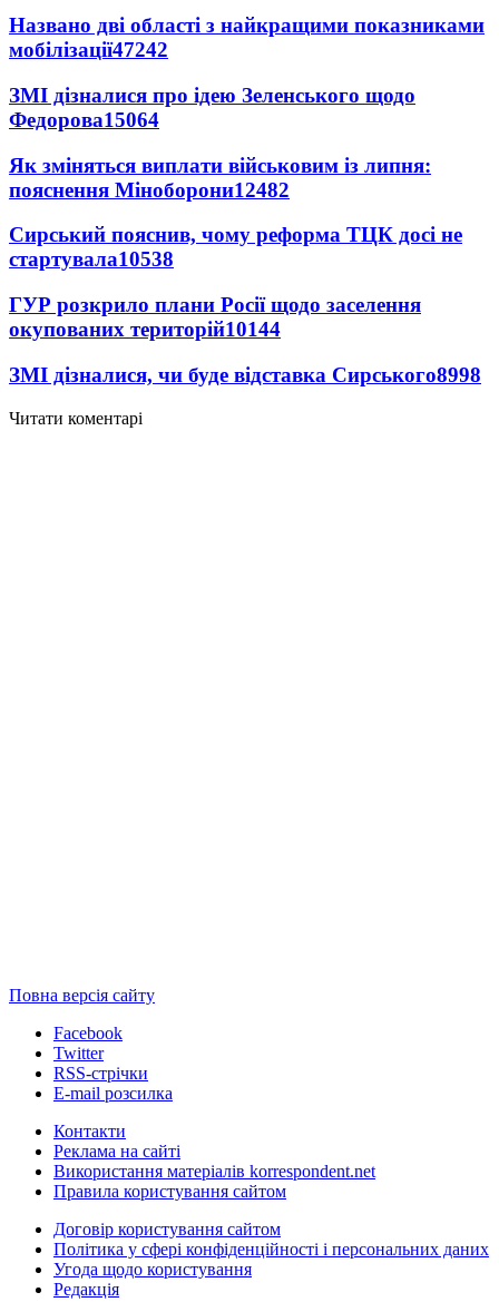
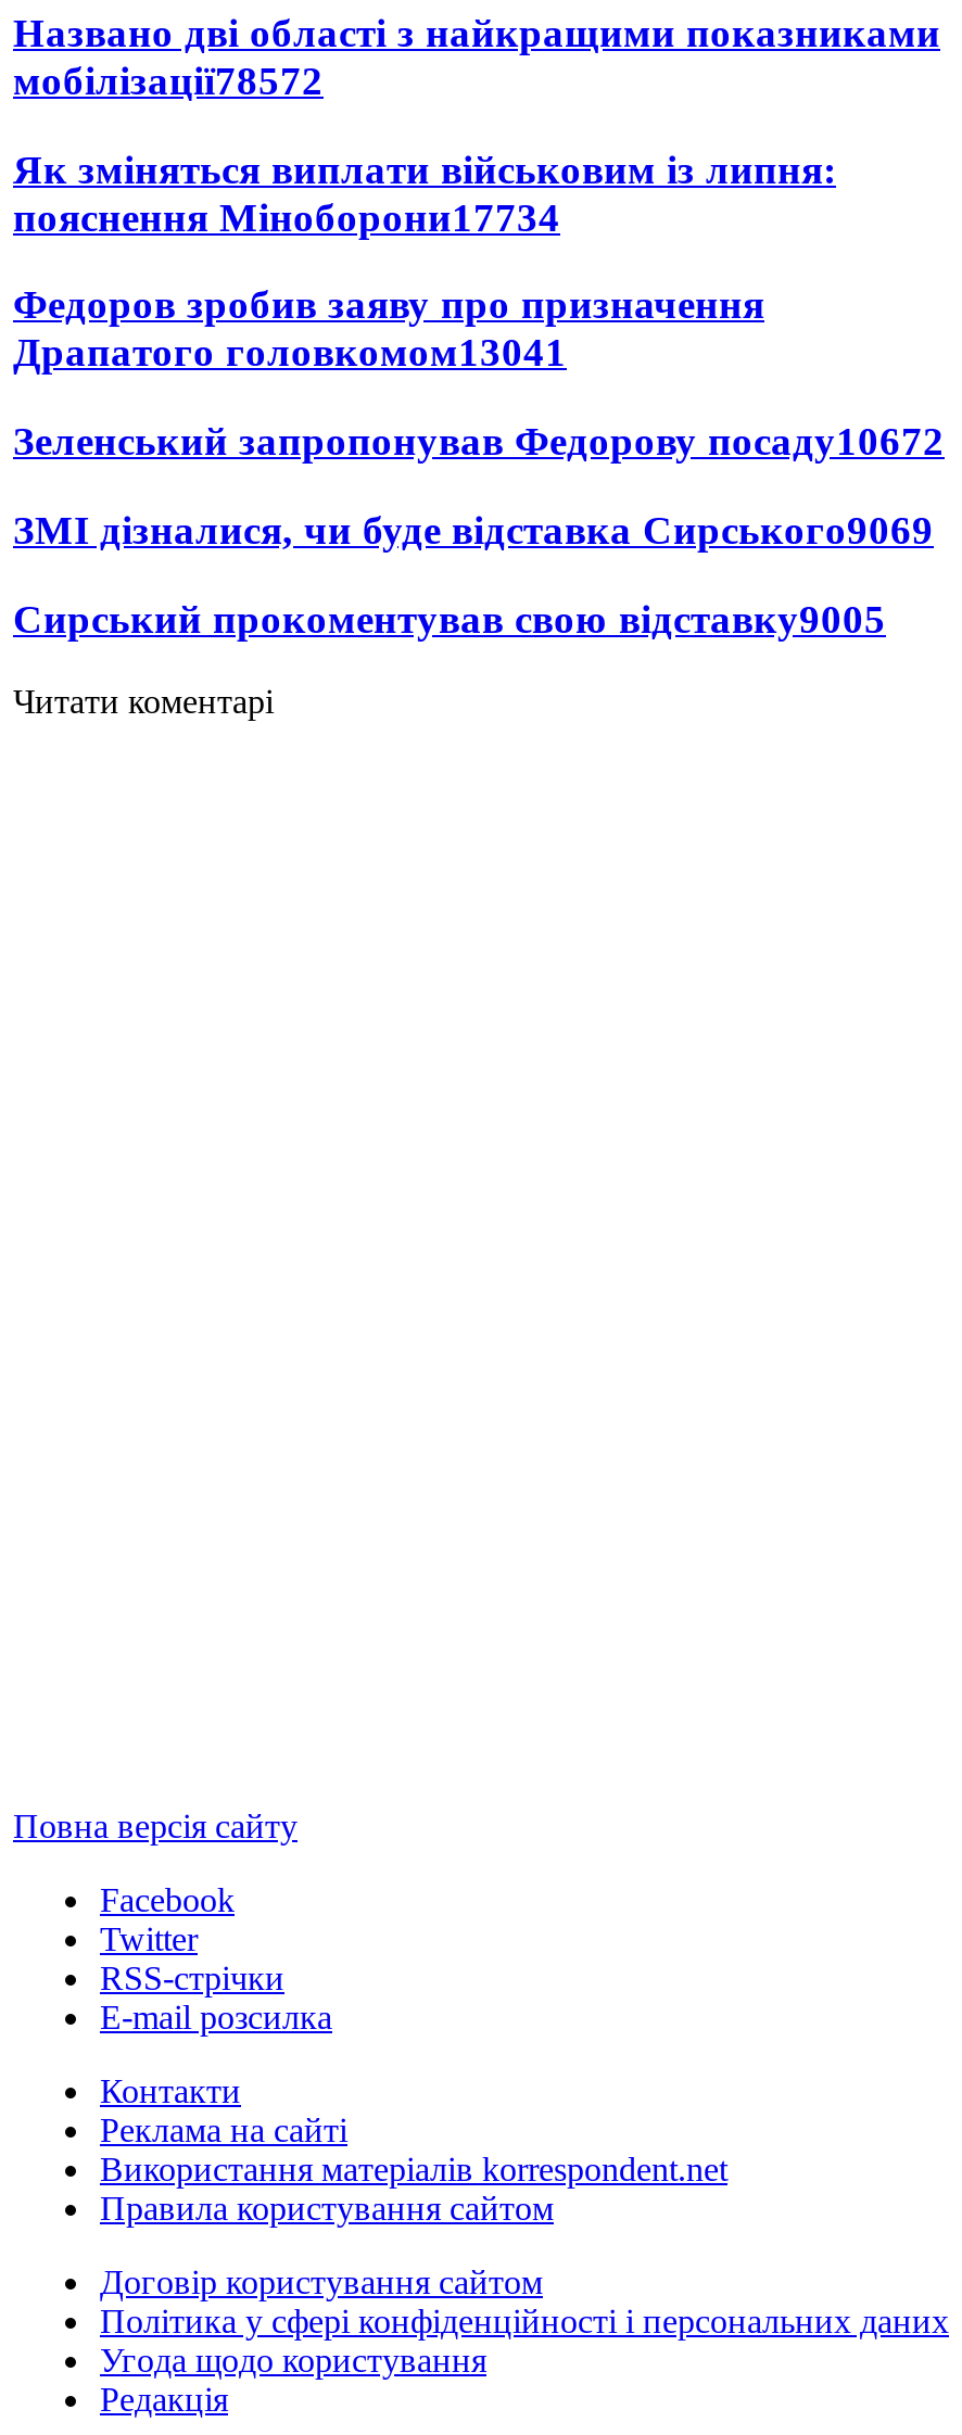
[9,38,415,131] мобілізації47242 | ЗМІ дізналися про ідею Зеленського щодо | Федорова15064 -> [13,58,324,104] мобілізації78572
moved [9,153,431,177] -> [13,146,836,192]: Як зміняться виплати військовим із липня:
[9,178,481,386] пояснення Міноборони12482 | Сирський пояснив, чому реформа ТЦК досі не | стартувала10538 | ГУР розкрило плани Росії щодо заселення | окупованих територій10144 | ЗМІ дізналися, чи буде відставка Сирського8998 -> [13,194,945,641] пояснення Міноборони17734 | Федоров зробив заяву про призначення | Драпатого головкомом13041 | Зеленський запропонував Федорову посаду10672 | ЗМІ дізналися, чи буде відставка Сирського9069 | Сирський прокоментував свою відставку9005

